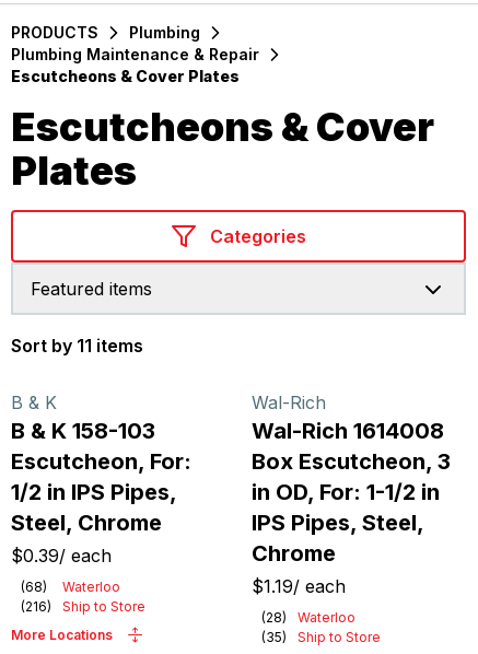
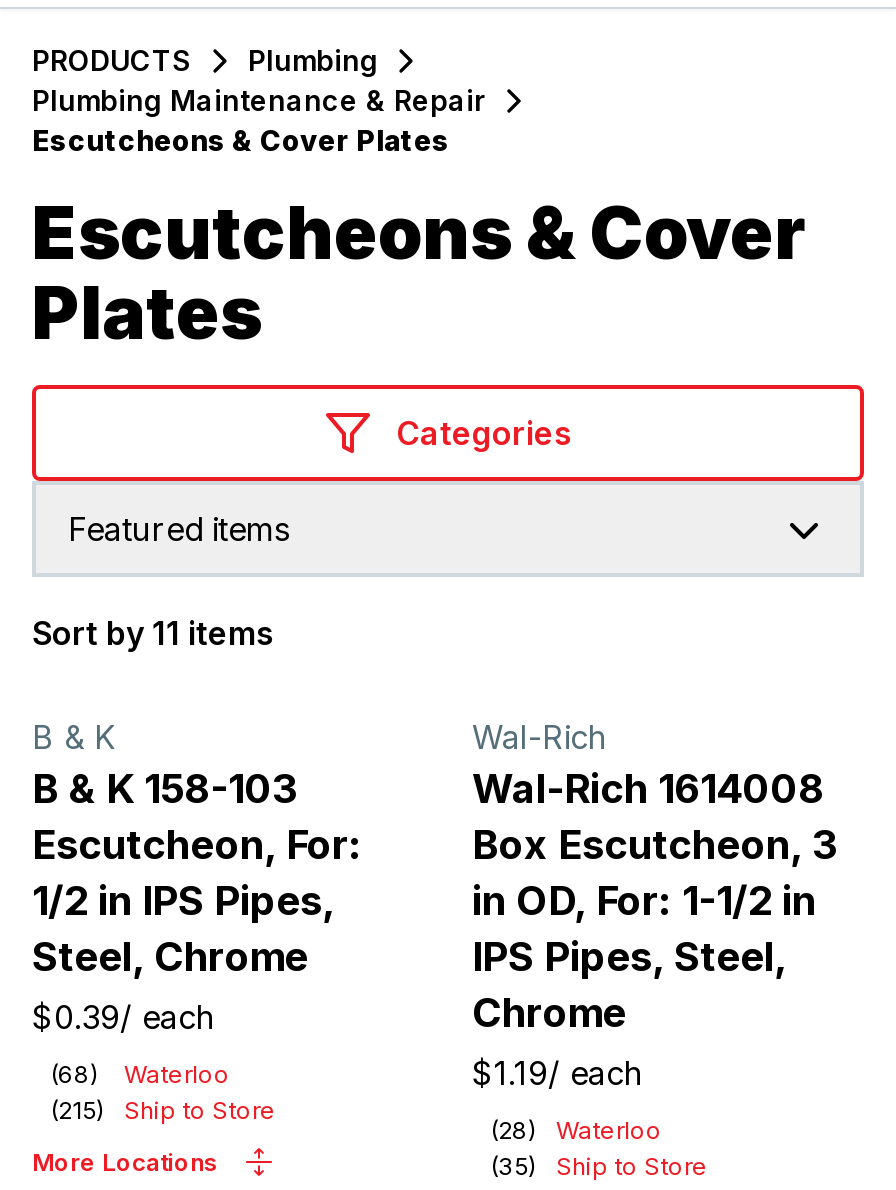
[21,598,145,615] (216) Ship to Store -> [50,1095,276,1125] (215) Ship to Store

